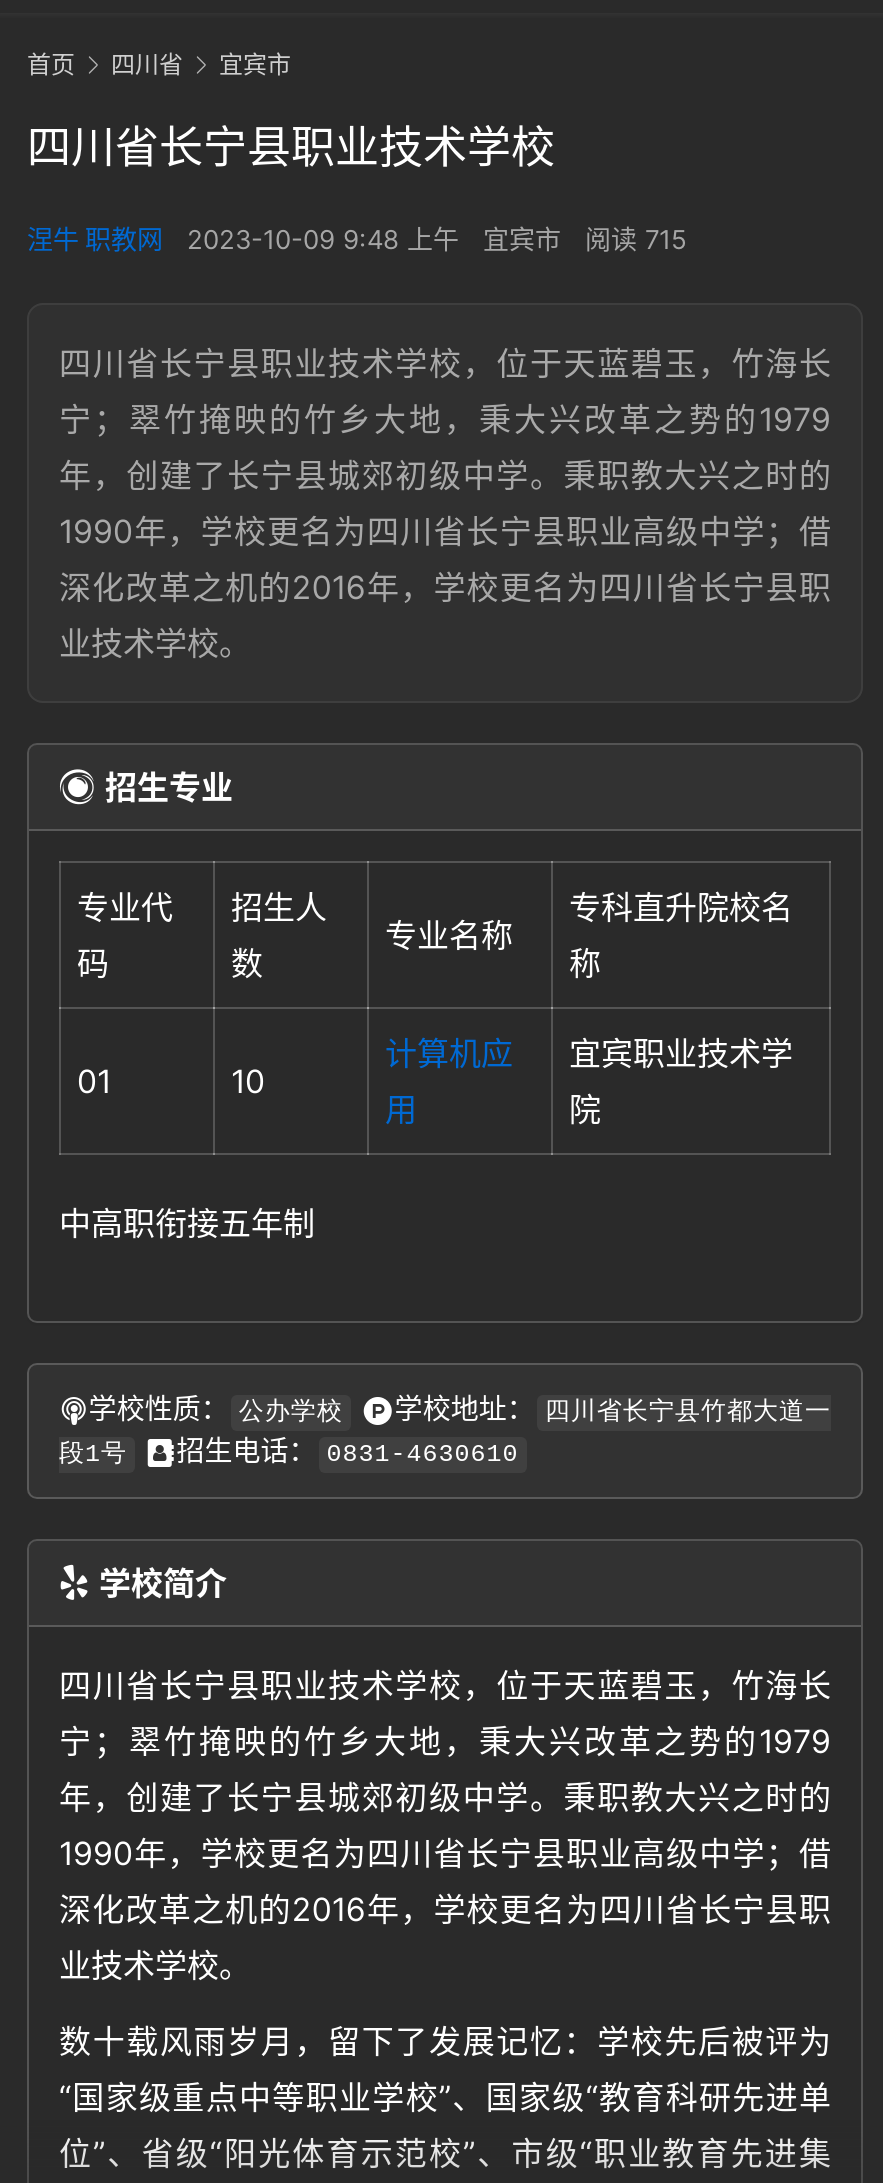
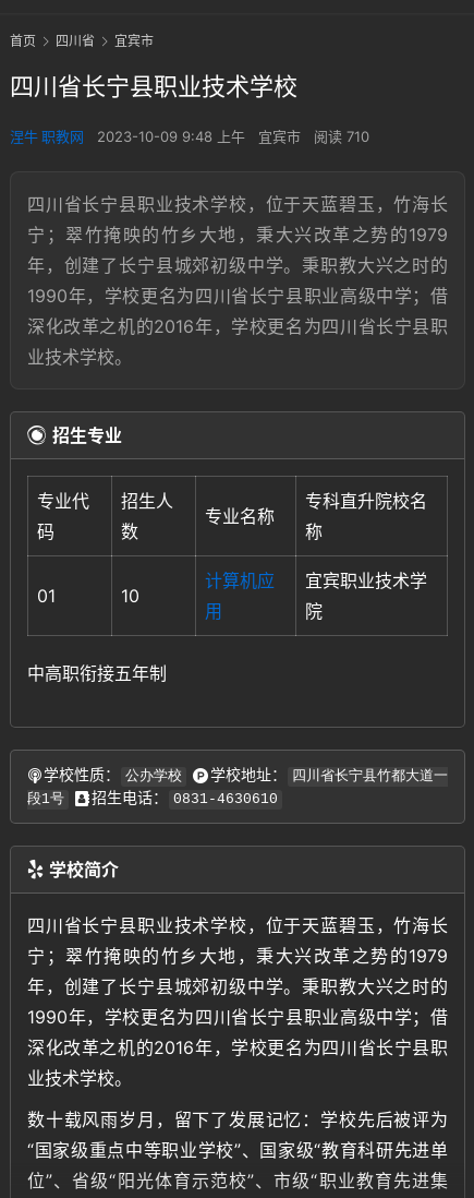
[585,223,687,255] 阅读 715 -> [314,128,369,145] 阅读 710

